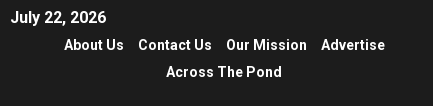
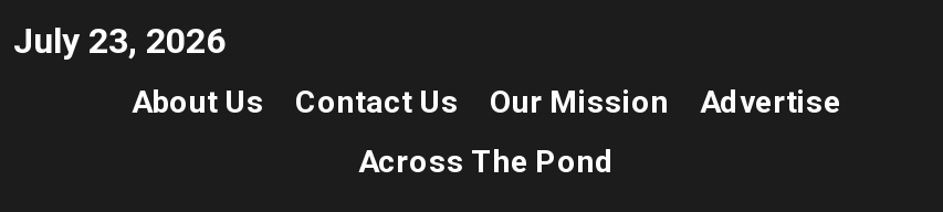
[10,8,106,27] July 22, 2026 -> [13,21,226,62] July 23, 2026

